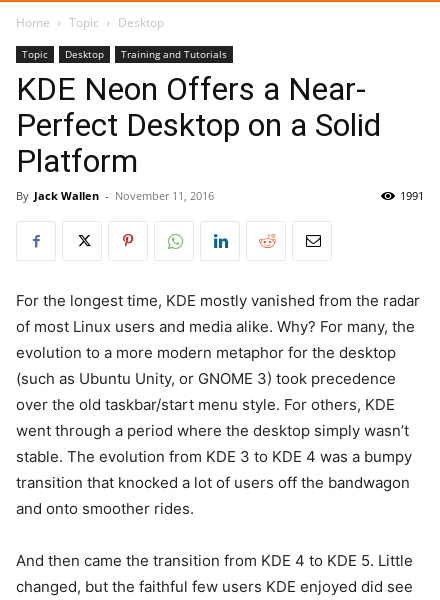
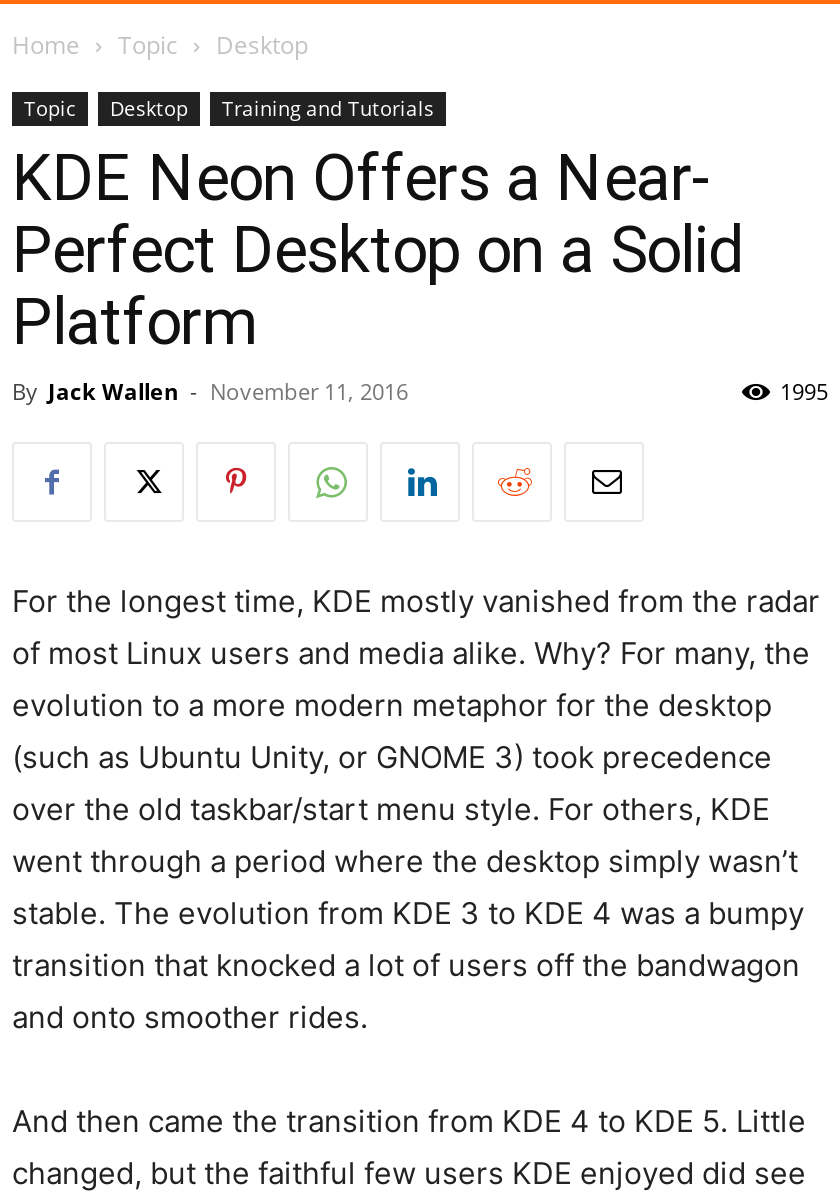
[400,188,424,203] 1991 -> [780,376,828,406] 1995

